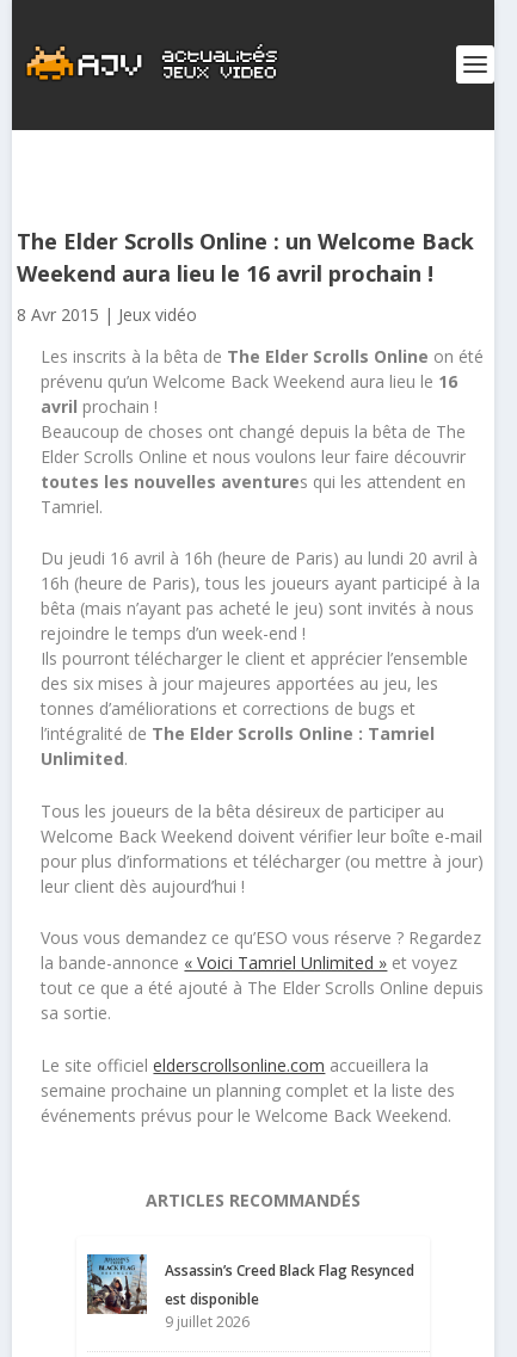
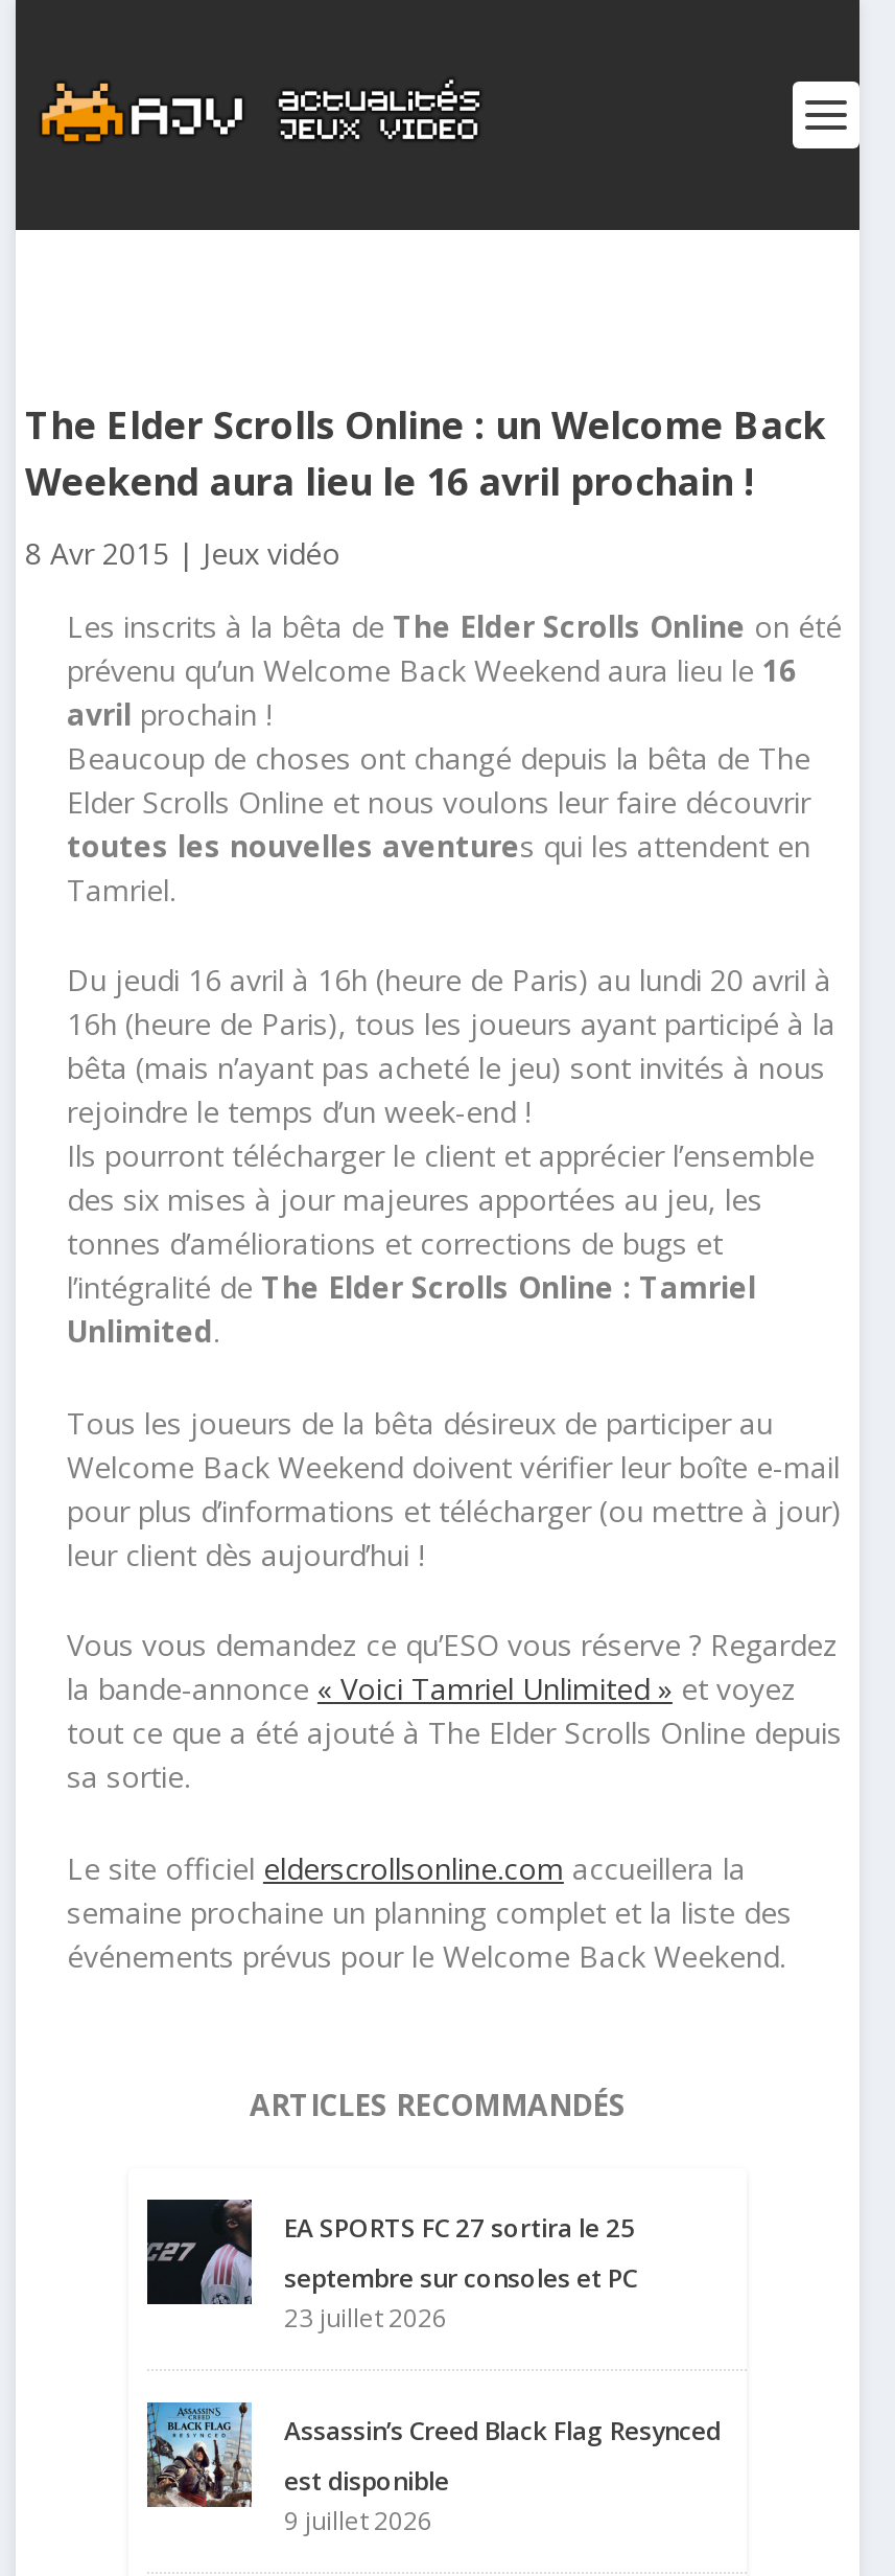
none -> [145,2198,637,2335] [image] | EA SPORTS FC 27 sortira le 25 | septembre sur consoles et PC | 23 juillet 2026

